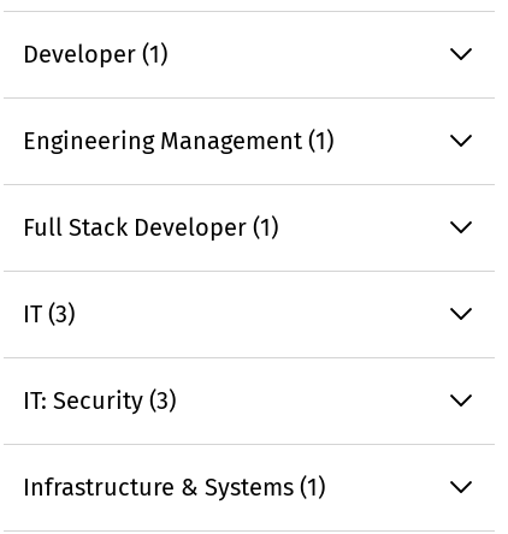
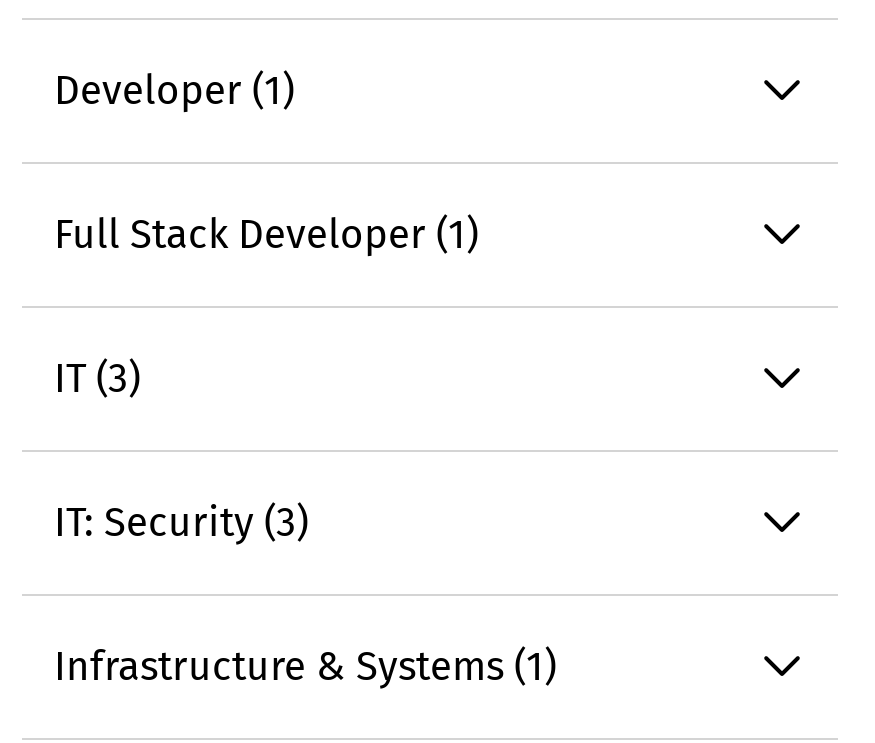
[23,126,333,155] Engineering Management (1) -> none

